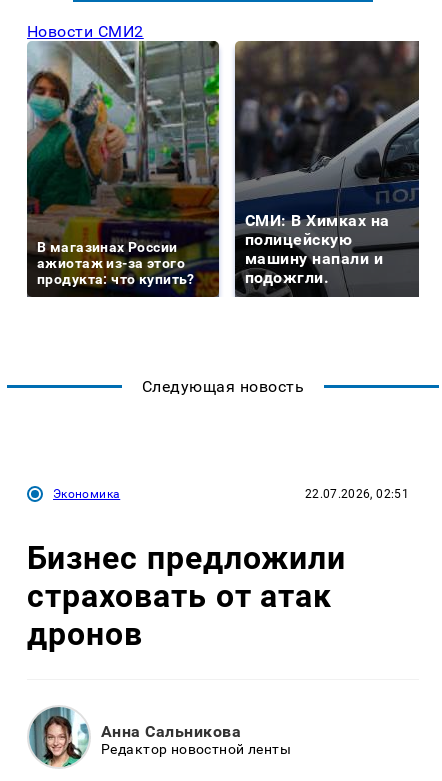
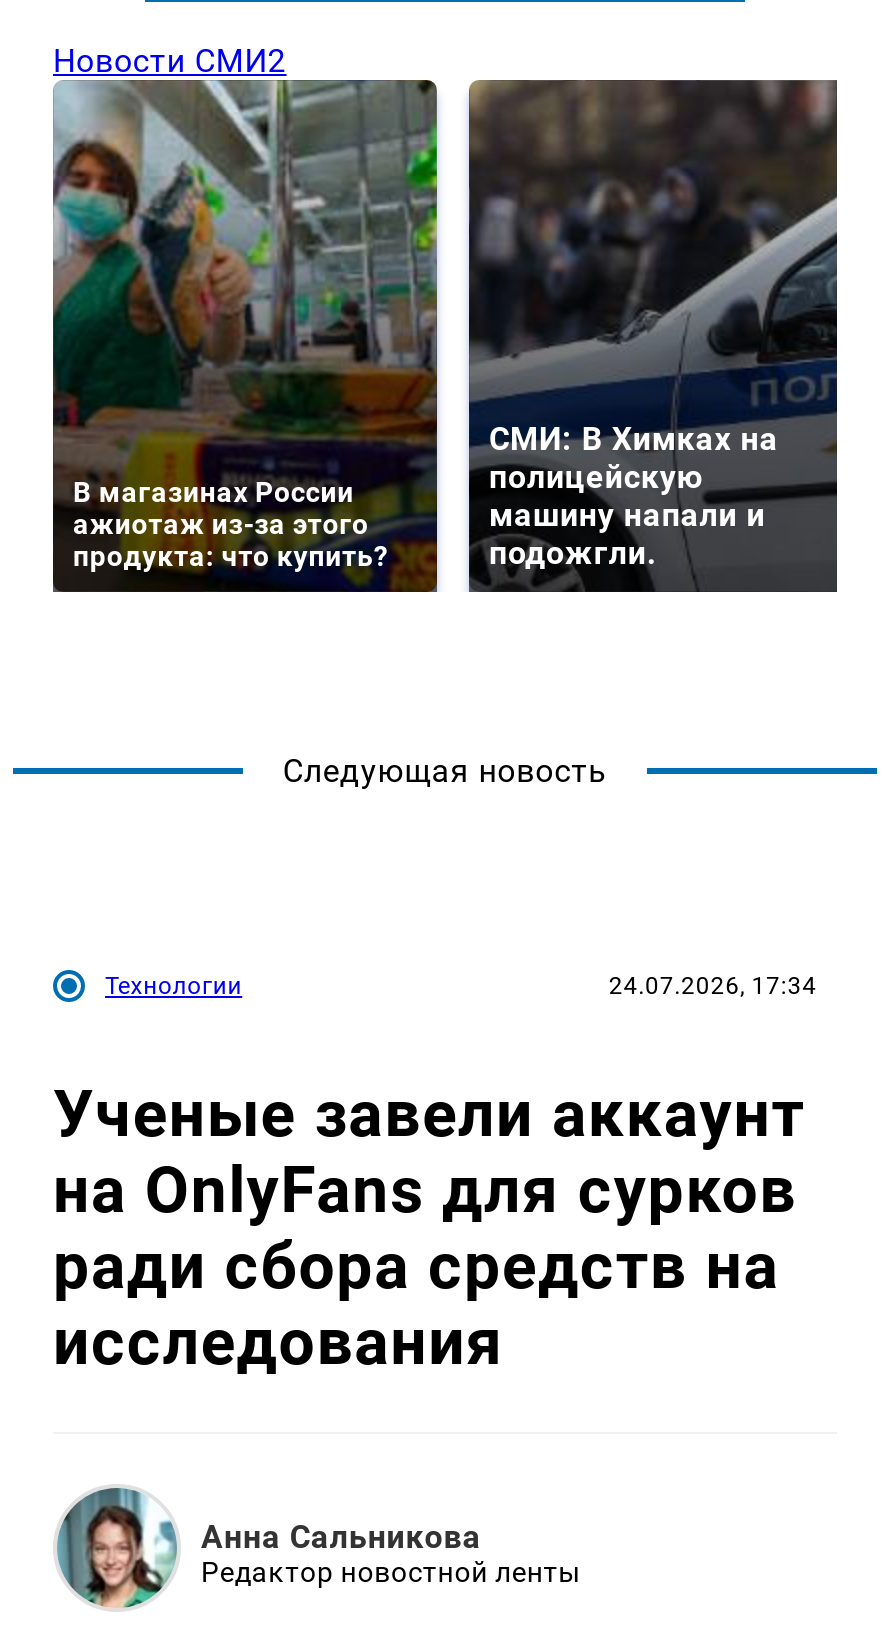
[53,487,409,501] Экономика | 22.07.2026, 02:51 -> [105,972,817,1000] Технологии | 24.07.2026, 17:34
[27,539,346,653] Бизнес предложили | страховать от атак | дронов -> [53,1075,805,1379] Ученые завели аккаунт | на OnlyFans для сурков | ради сбора средств на | исследования

